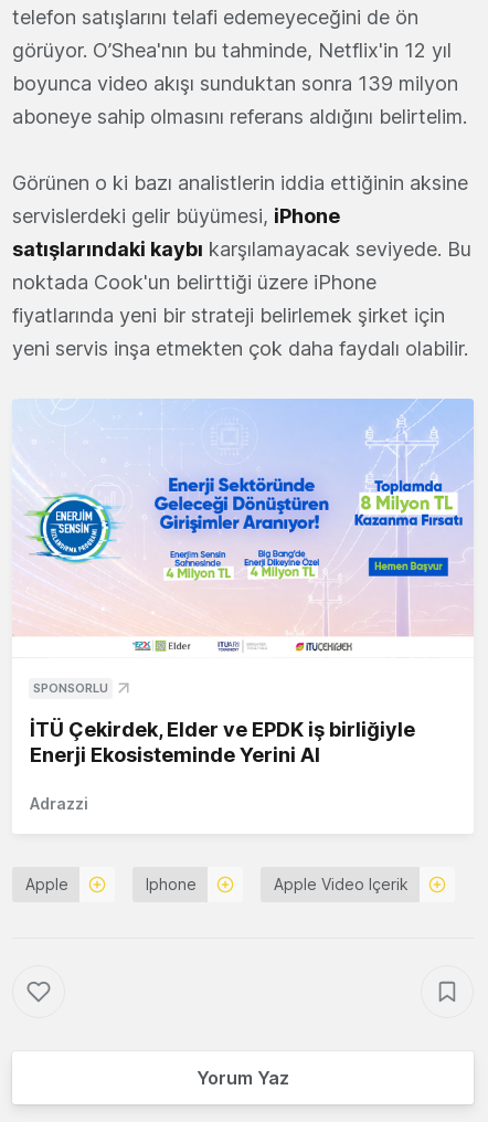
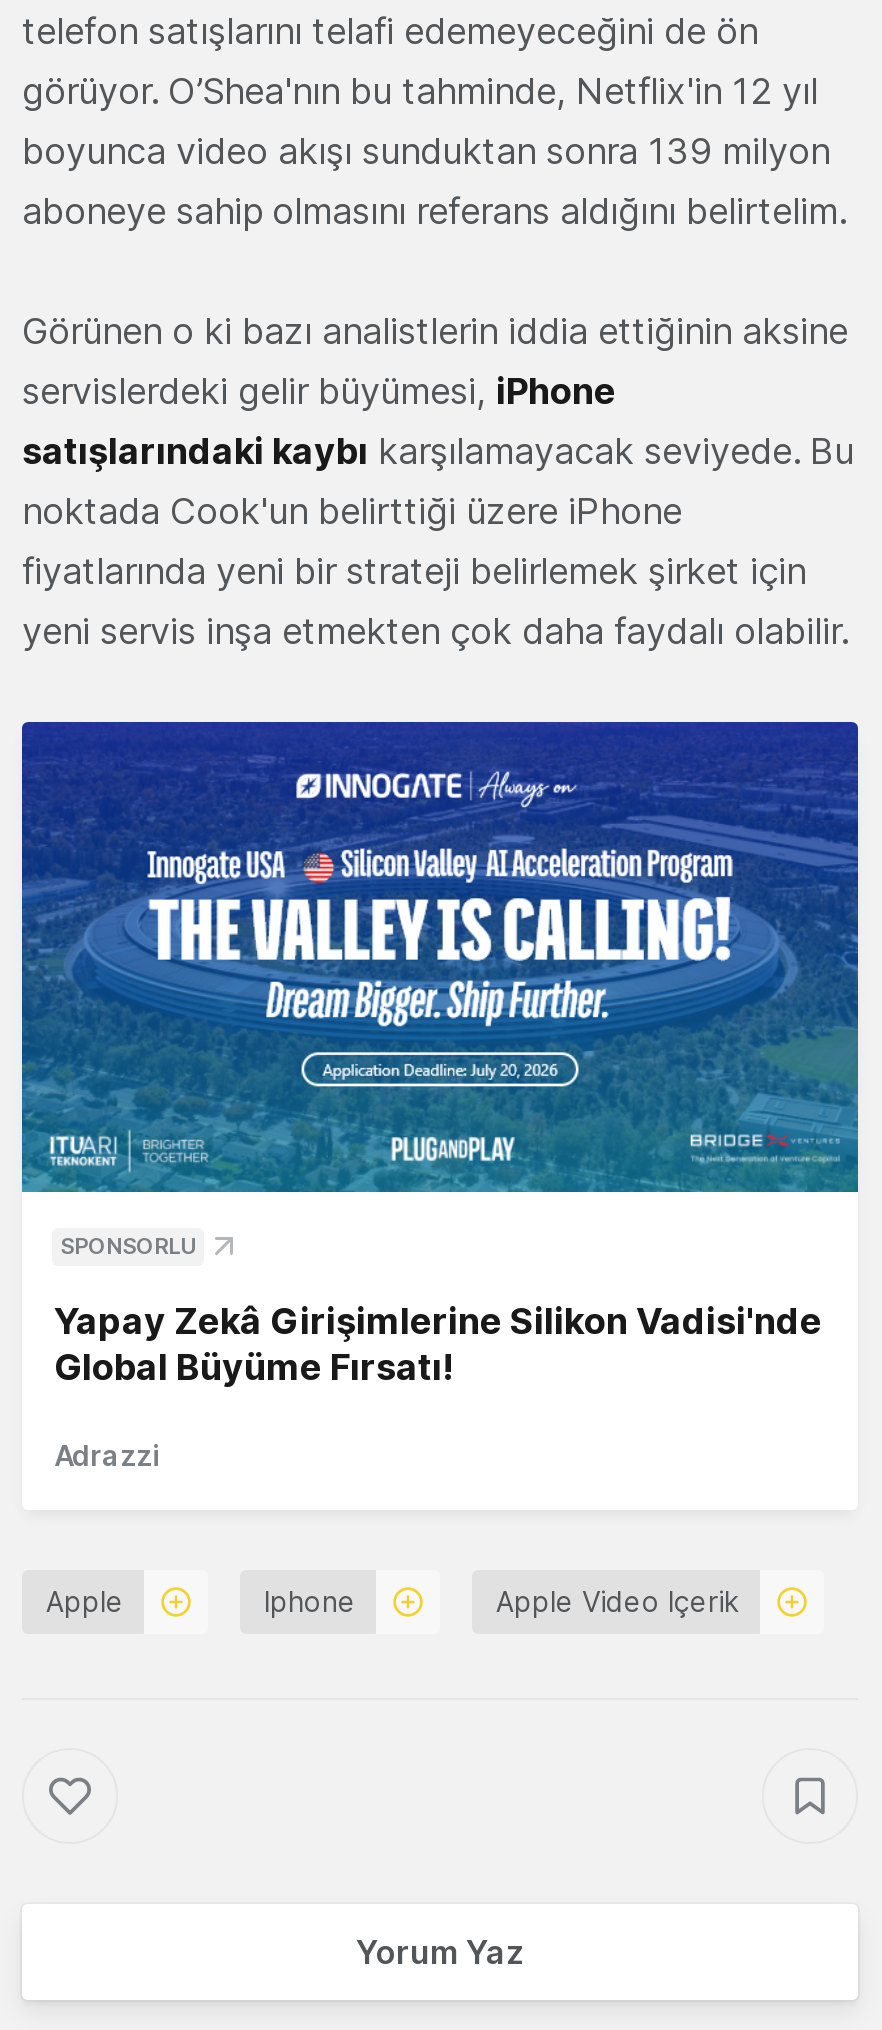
[12,399,474,658] [image] -> [20,720,860,1194] [image]
[30,718,415,767] İTÜ Çekirdek, Elder ve EPDK iş birliğiyle | Enerji Ekosisteminde Yerini Al -> [54,1300,822,1388] Yapay Zekâ Girişimlerine Silikon Vadisi'nde | Global Büyüme Fırsatı!

